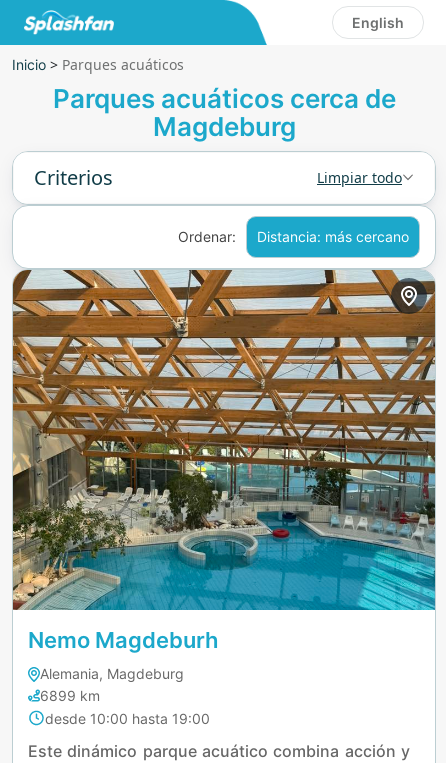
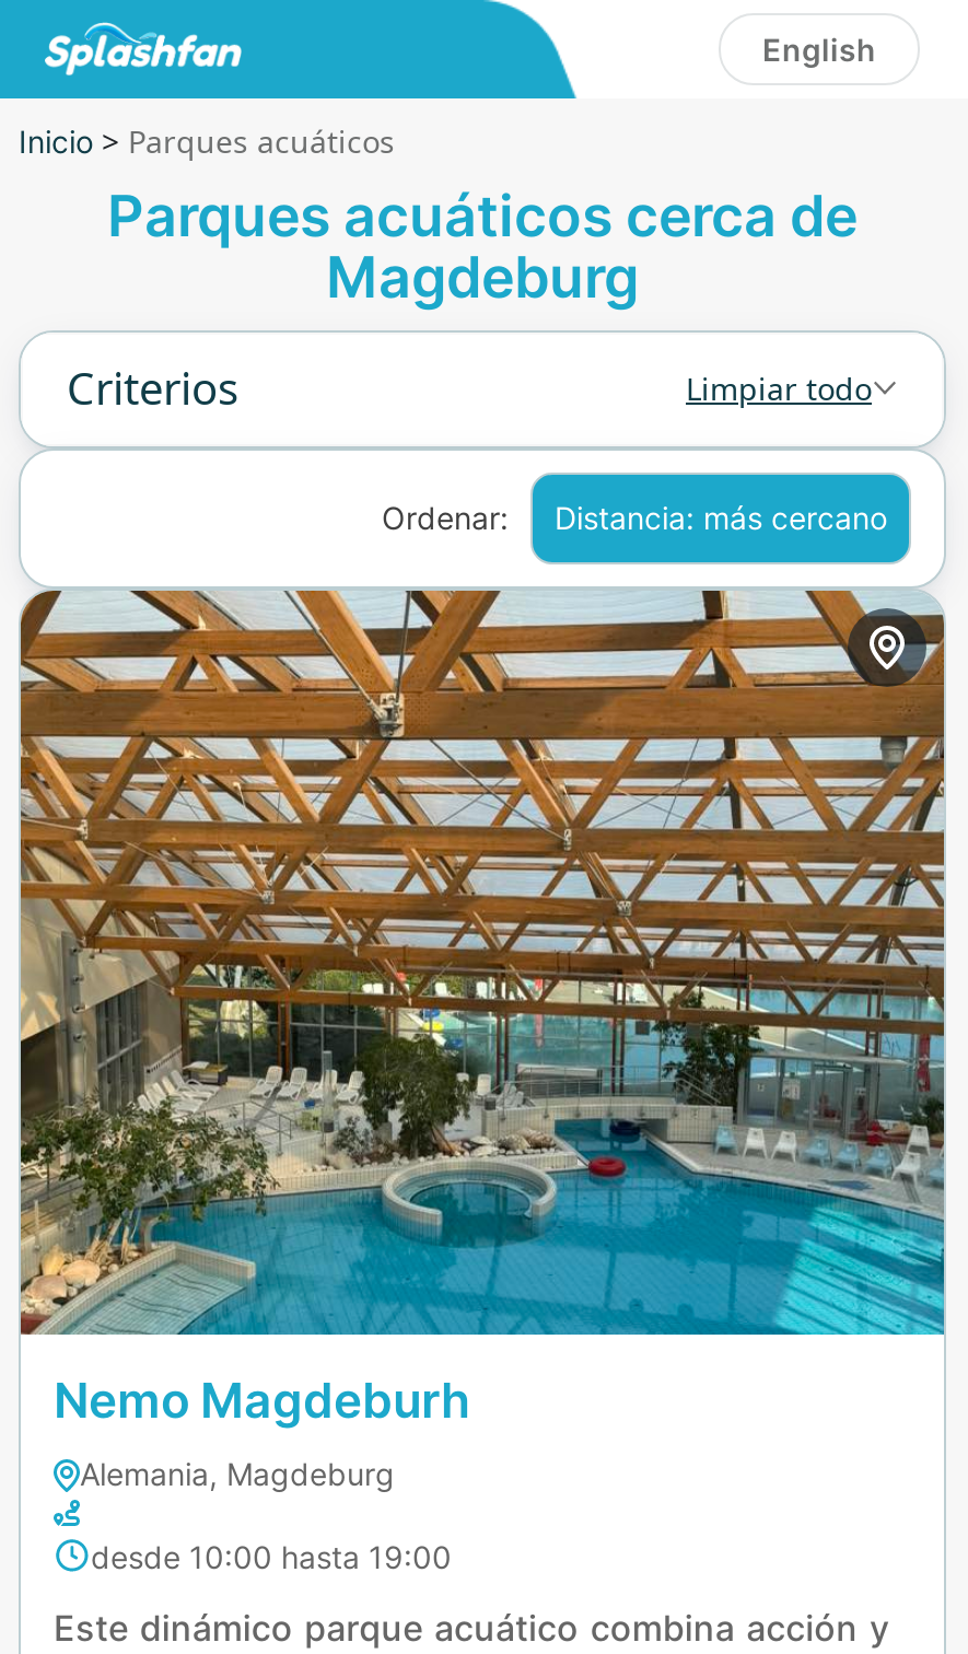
[40,687,100,704] 6899 km -> none

